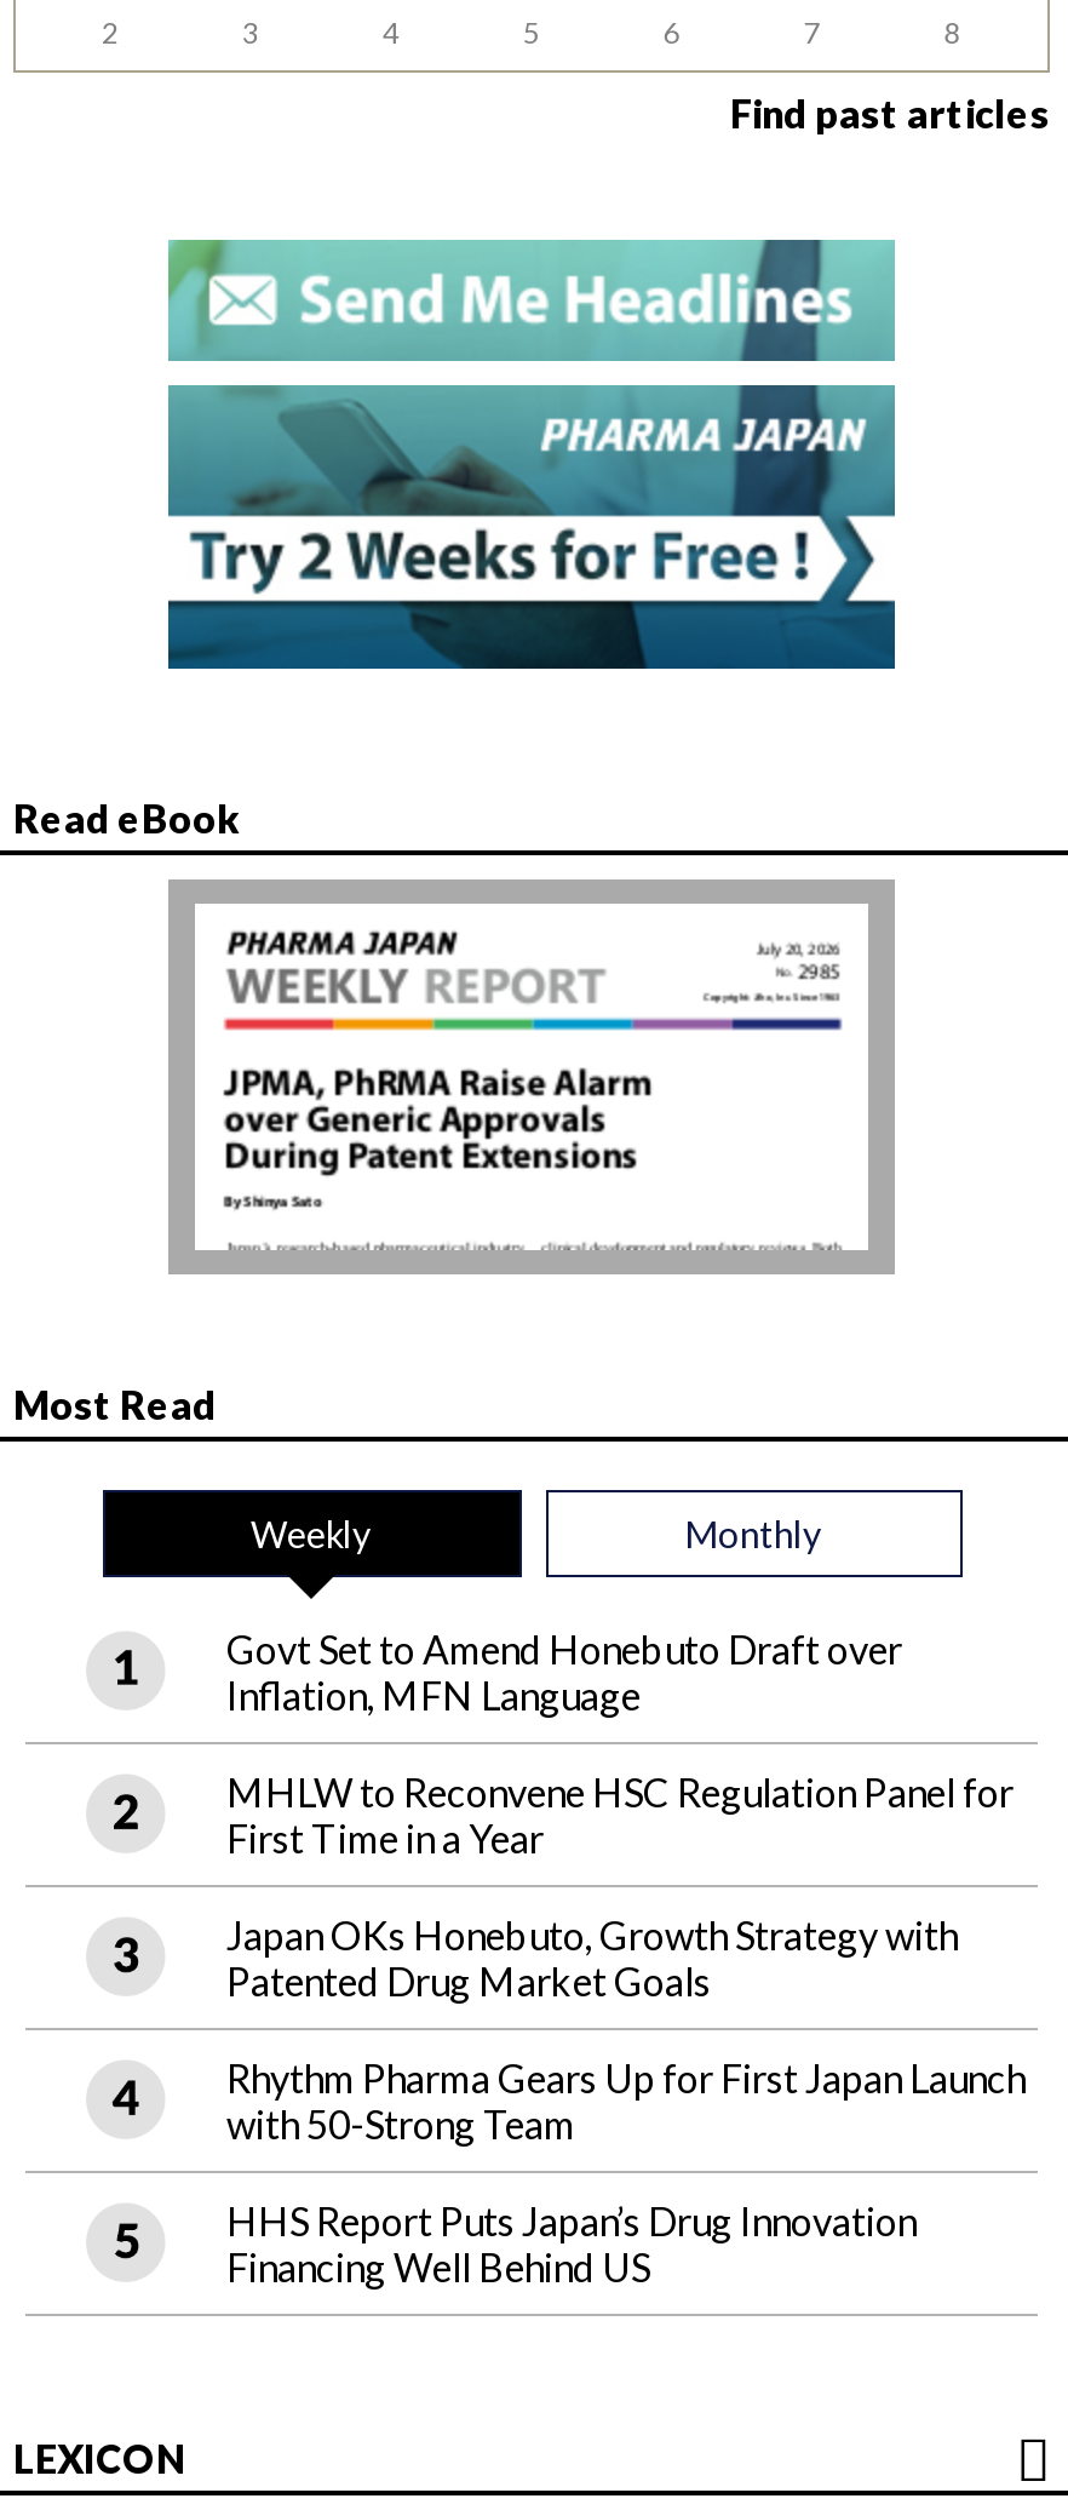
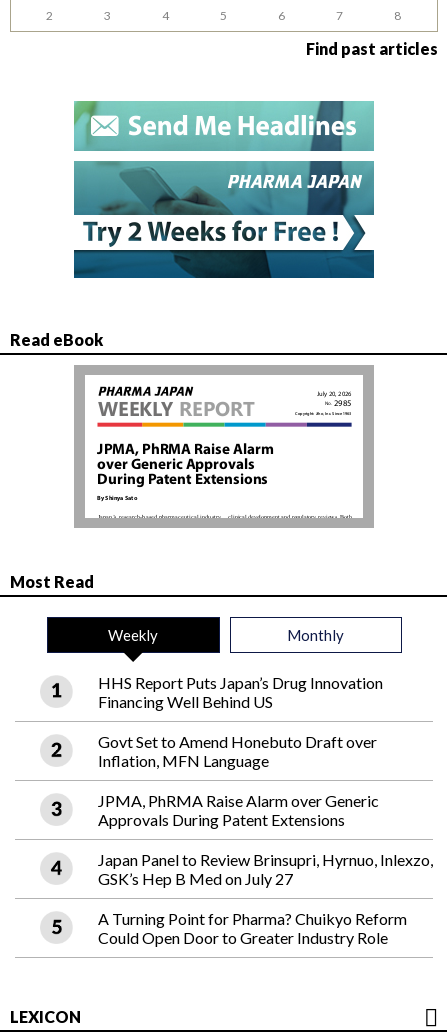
moved [226,1626,902,1718] -> [98,732,377,770]: Govt Set to Amend Honebuto Draft over | Inflation, MFN Language
[226,1769,1026,2147] MHLW to Reconvene HSC Regulation Panel for | First Time in a Year | Japan OKs Honebuto, Growth Strategy with | Patented Drug Market Goals | Rhythm Pharma Gears Up for First Japan Launch | with 50-Strong Team -> none
moved [226,2198,917,2290] -> [98,673,383,711]: HHS Report Puts Japan’s Drug Innovation | Financing Well Behind US
none -> [98,791,433,947] JPMA, PhRMA Raise Alarm over Generic | Approvals During Patent Extensions | Japan Panel to Review Brinsupri, Hyrnuo, Inlexzo, | GSK’s Hep B Med on July 27 | A Turning Point for Pharma? Chuikyo Reform | Could Open Door to Greater Industry Role

